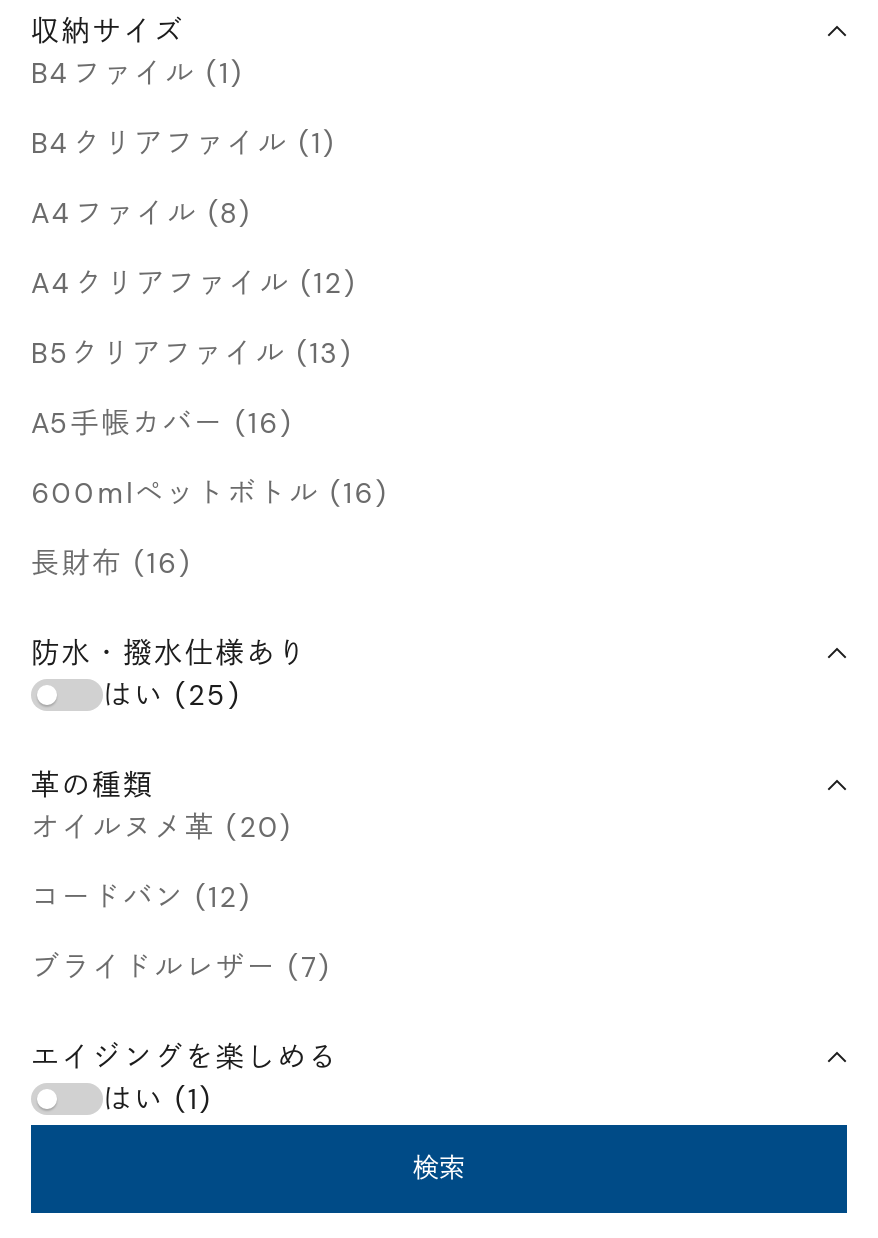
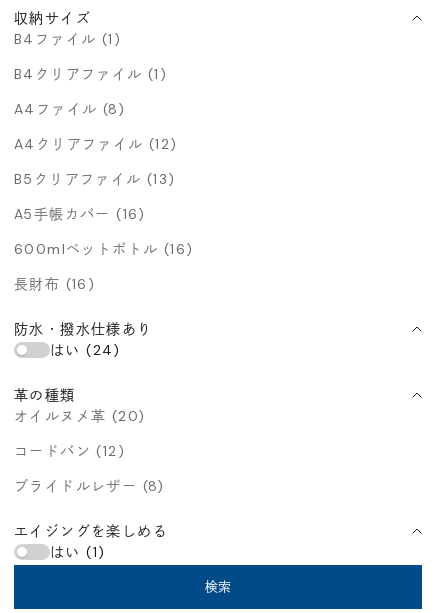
[103,676,243,712] はい (25) -> [50,341,121,359] はい (24)
[31,948,333,984] ブライドルレザー (7) -> [14,477,165,495] ブライドルレザー (8)

